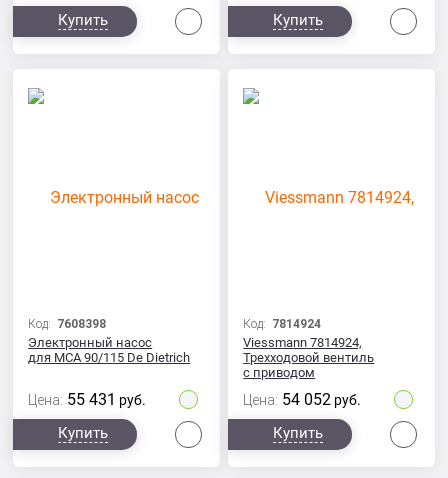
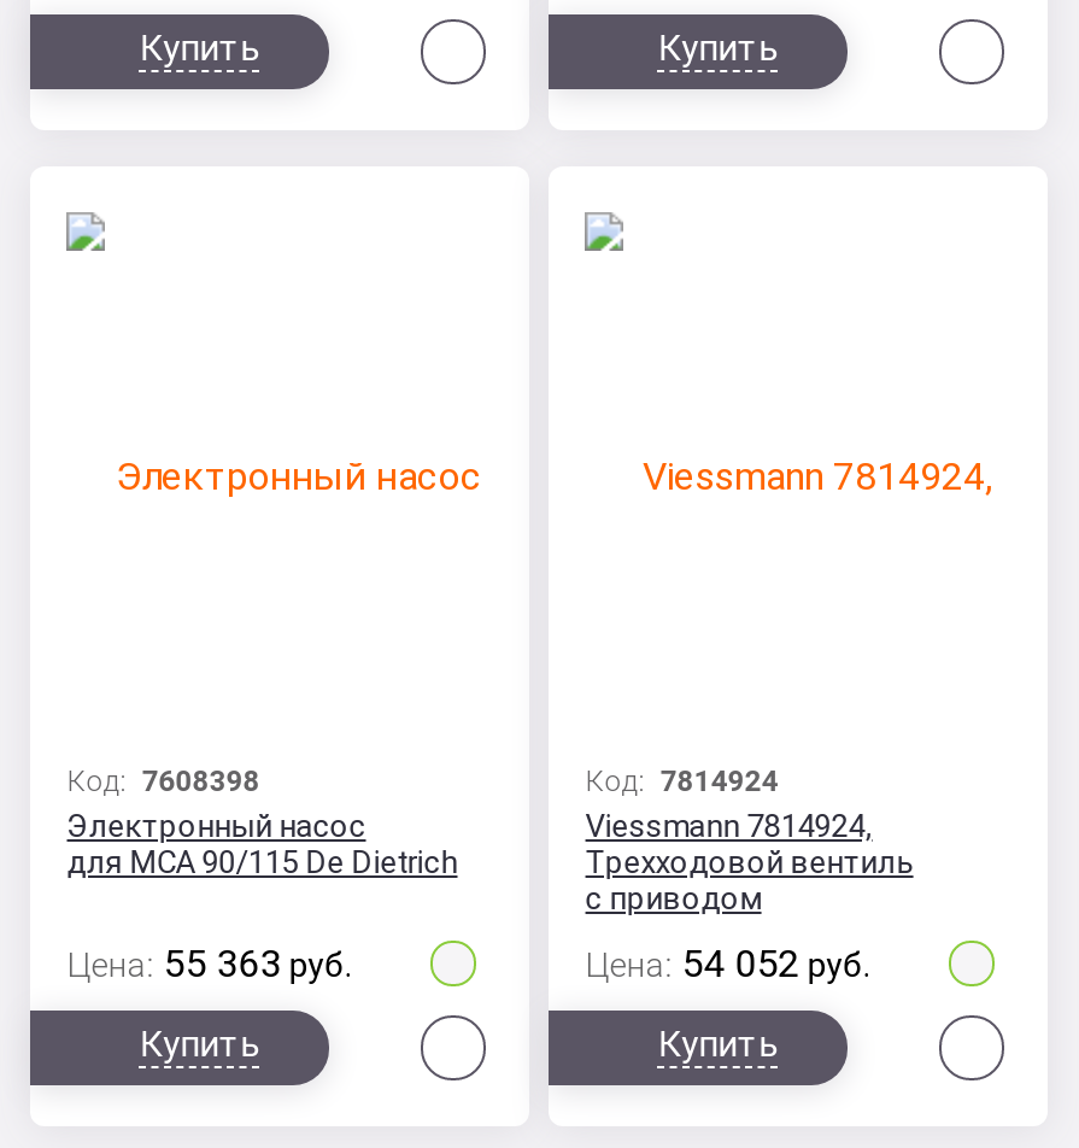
[28,390,146,409] Цена: 55 431 руб. -> [67,941,351,986] Цена: 55 363 руб.

